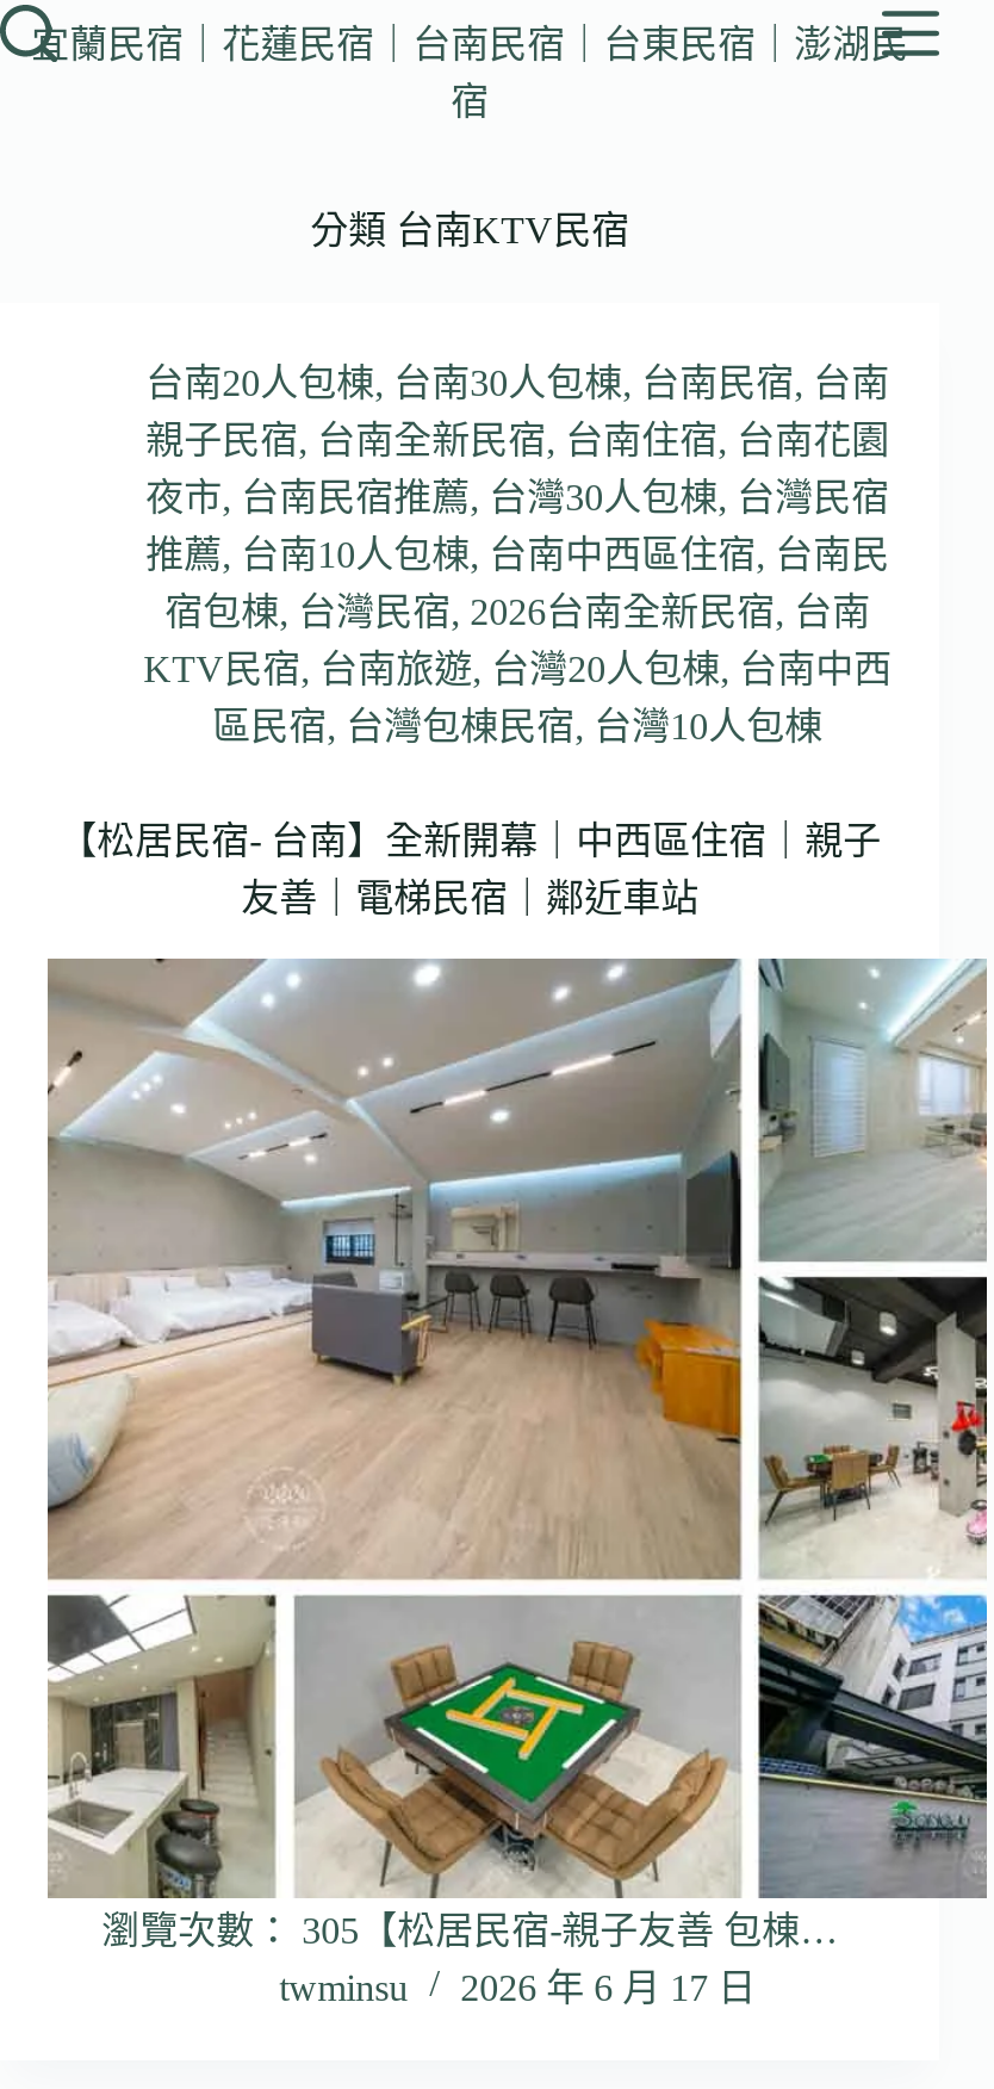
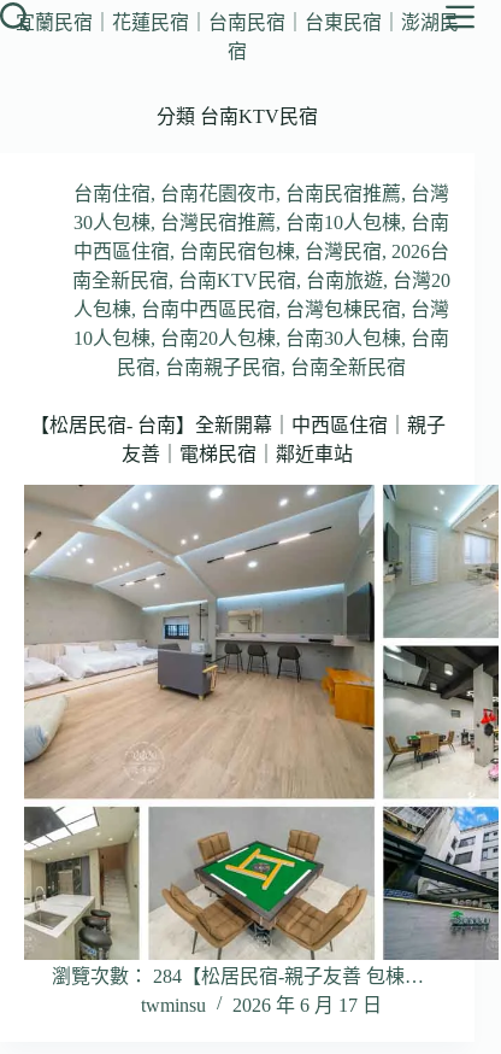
[143,362,892,746] 台南20人包棟,台南30人包棟,台南民宿,台南 | 親子民宿,台南全新民宿,台南住宿,台南花園 | 夜市,台南民宿推薦,台灣30人包棟,台灣民宿 | 推薦,台南10人包棟,台南中西區住宿,台南民 | 宿包棟,台灣民宿, 2026台南全新民宿,台南 | KTV民宿,台南旅遊,台灣20人包棟,台南中西 | 區民宿,台灣包棟民宿,台灣10人包棟 -> [72,183,451,377] 台南住宿,台南花園夜市,台南民宿推薦,台灣 | 30人包棟,台灣民宿推薦,台南10人包棟,台南 | 中西區住宿,台南民宿包棟,台灣民宿, 2026台 | 南全新民宿,台南KTV民宿,台南旅遊,台灣20 | 人包棟,台南中西區民宿,台灣包棟民宿,台灣 | 10人包棟,台南20人包棟,台南30人包棟,台南 | 民宿,台南親子民宿,台南全新民宿
[102,1910,838,1950] 瀏覽次數： 305【松居民宿-親子友善 包棟… -> [51,966,423,986] 瀏覽次數： 284【松居民宿-親子友善 包棟…

